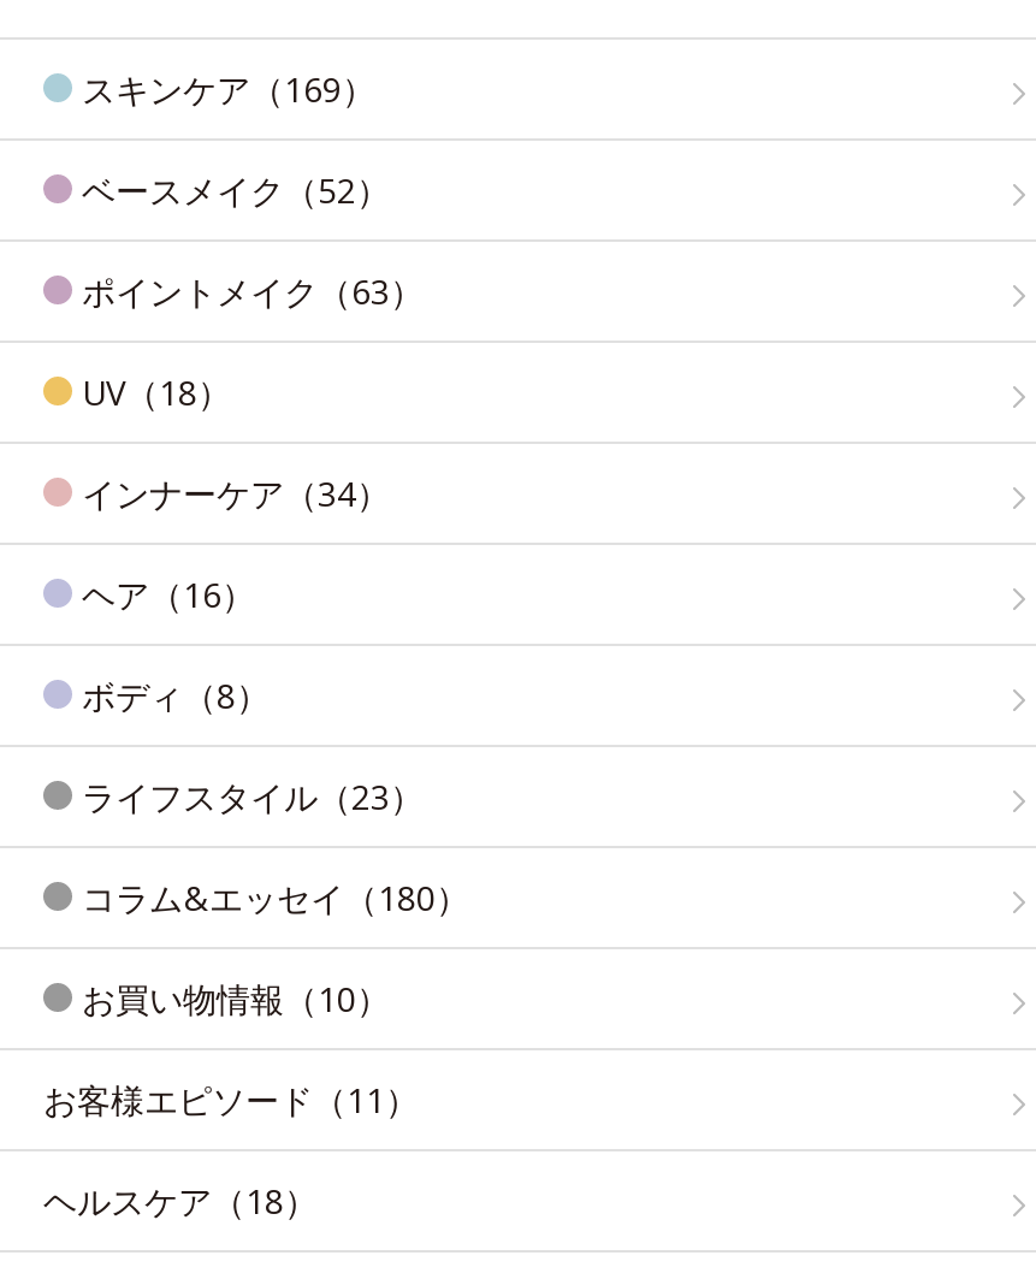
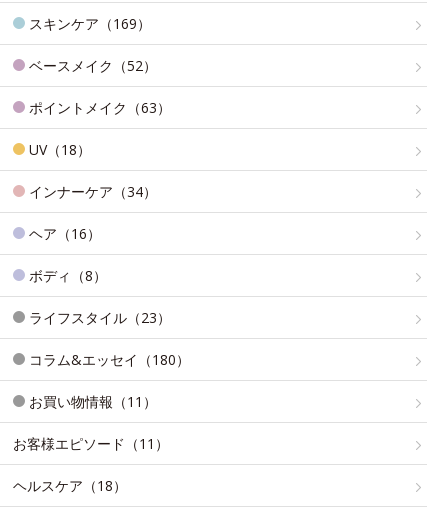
[82,976,390,1022] お買い物情報（10） -> [29,392,157,411] お買い物情報（11）

